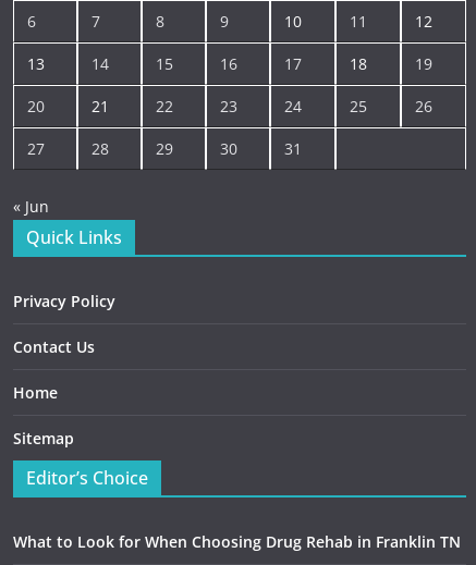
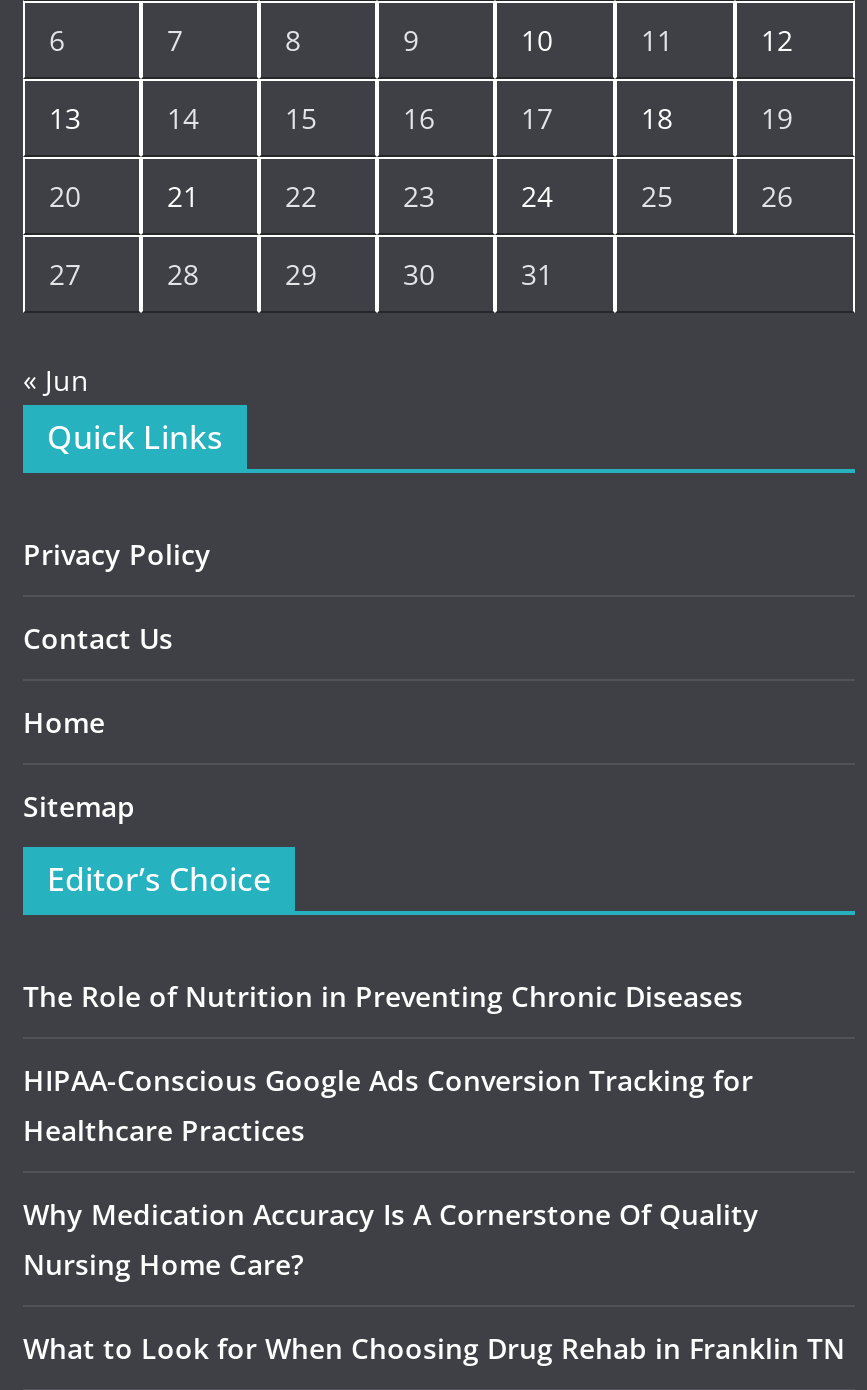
none -> [23,976,759,1282] The Role of Nutrition in Preventing Chronic Diseases | HIPAA-Conscious Google Ads Conversion Tracking for | Healthcare Practices | Why Medication Accuracy Is A Cornerstone Of Quality | Nursing Home Care?

